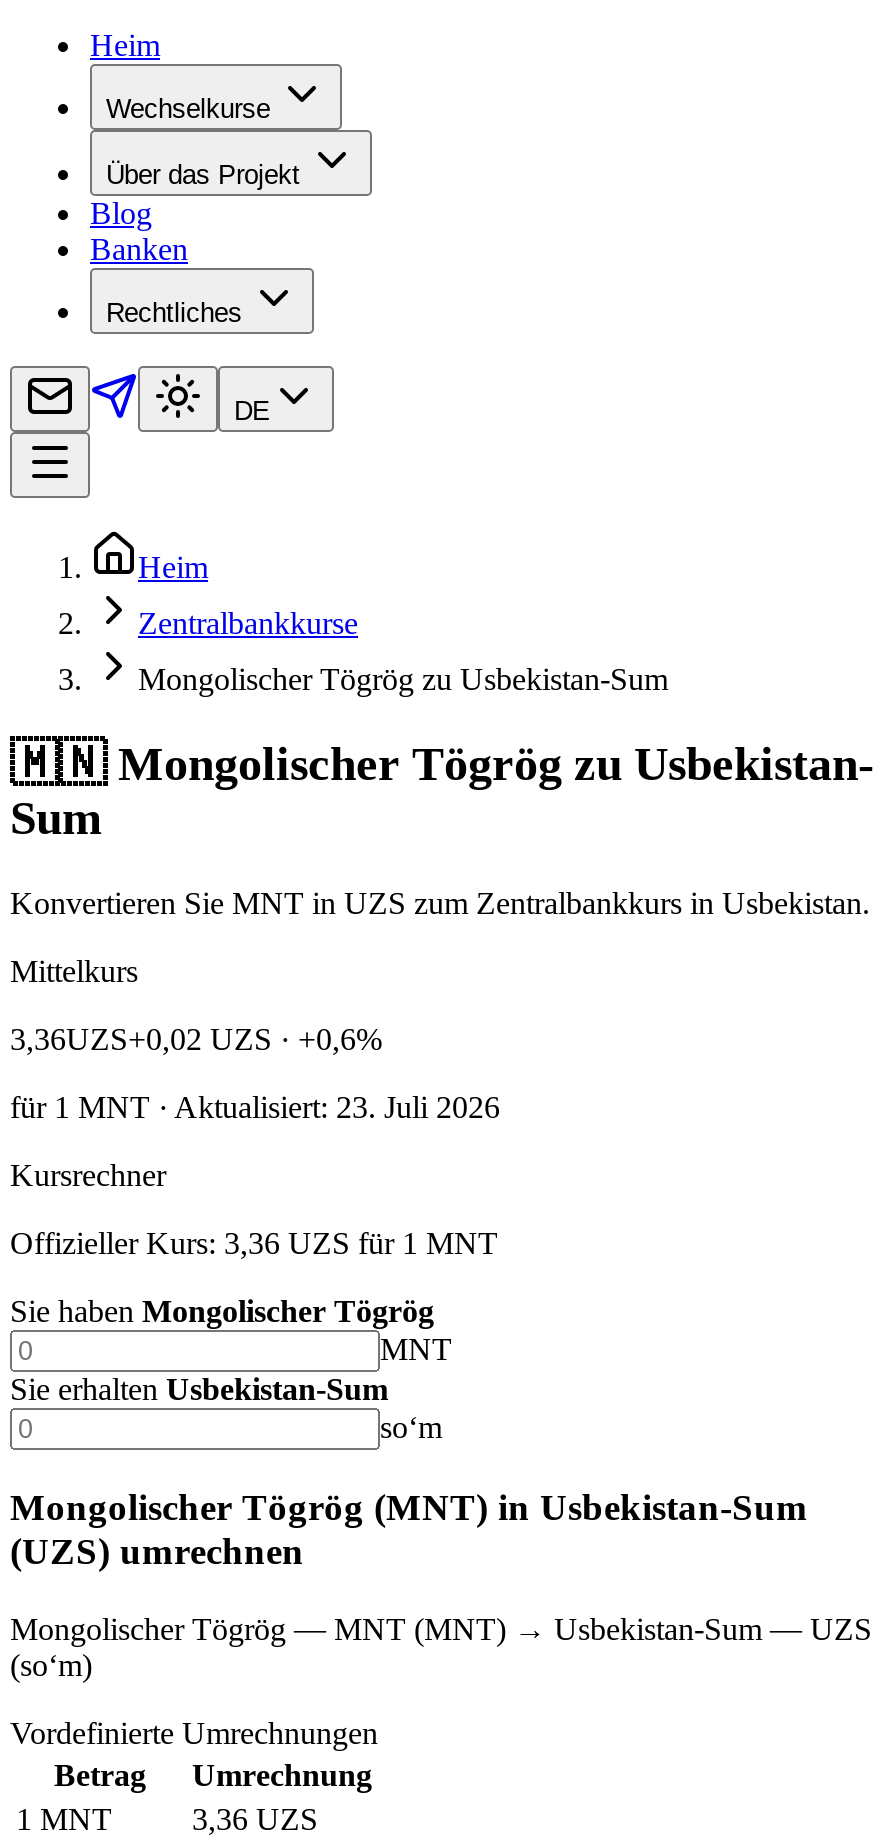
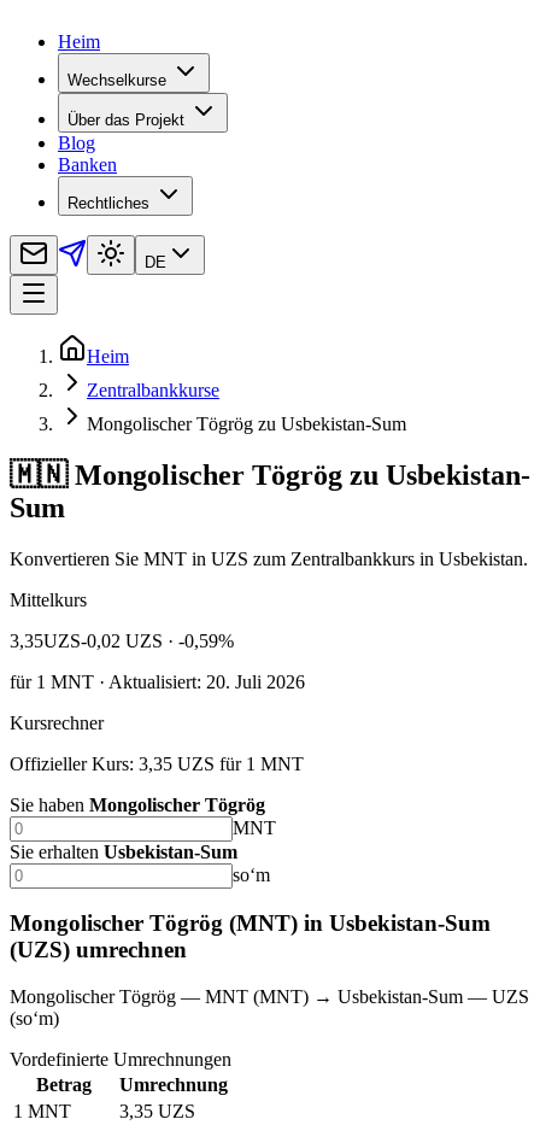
[10,1021,382,1055] 3,36UZS+0,02 UZS · +0,6% -> [10,630,234,651] 3,35UZS-0,02 UZS · -0,59%
[10,1089,500,1123] für 1 MNT · Aktualisiert: 23. Juli 2026 -> [10,671,305,692] für 1 MNT · Aktualisiert: 20. Juli 2026
[10,1225,498,1259] Offizieller Kurs: 3,36 UZS für 1 MNT -> [10,753,304,774] Offizieller Kurs: 3,35 UZS für 1 MNT
[192,1802,318,1836] 3,36 UZS -> [119,1101,195,1122] 3,35 UZS

